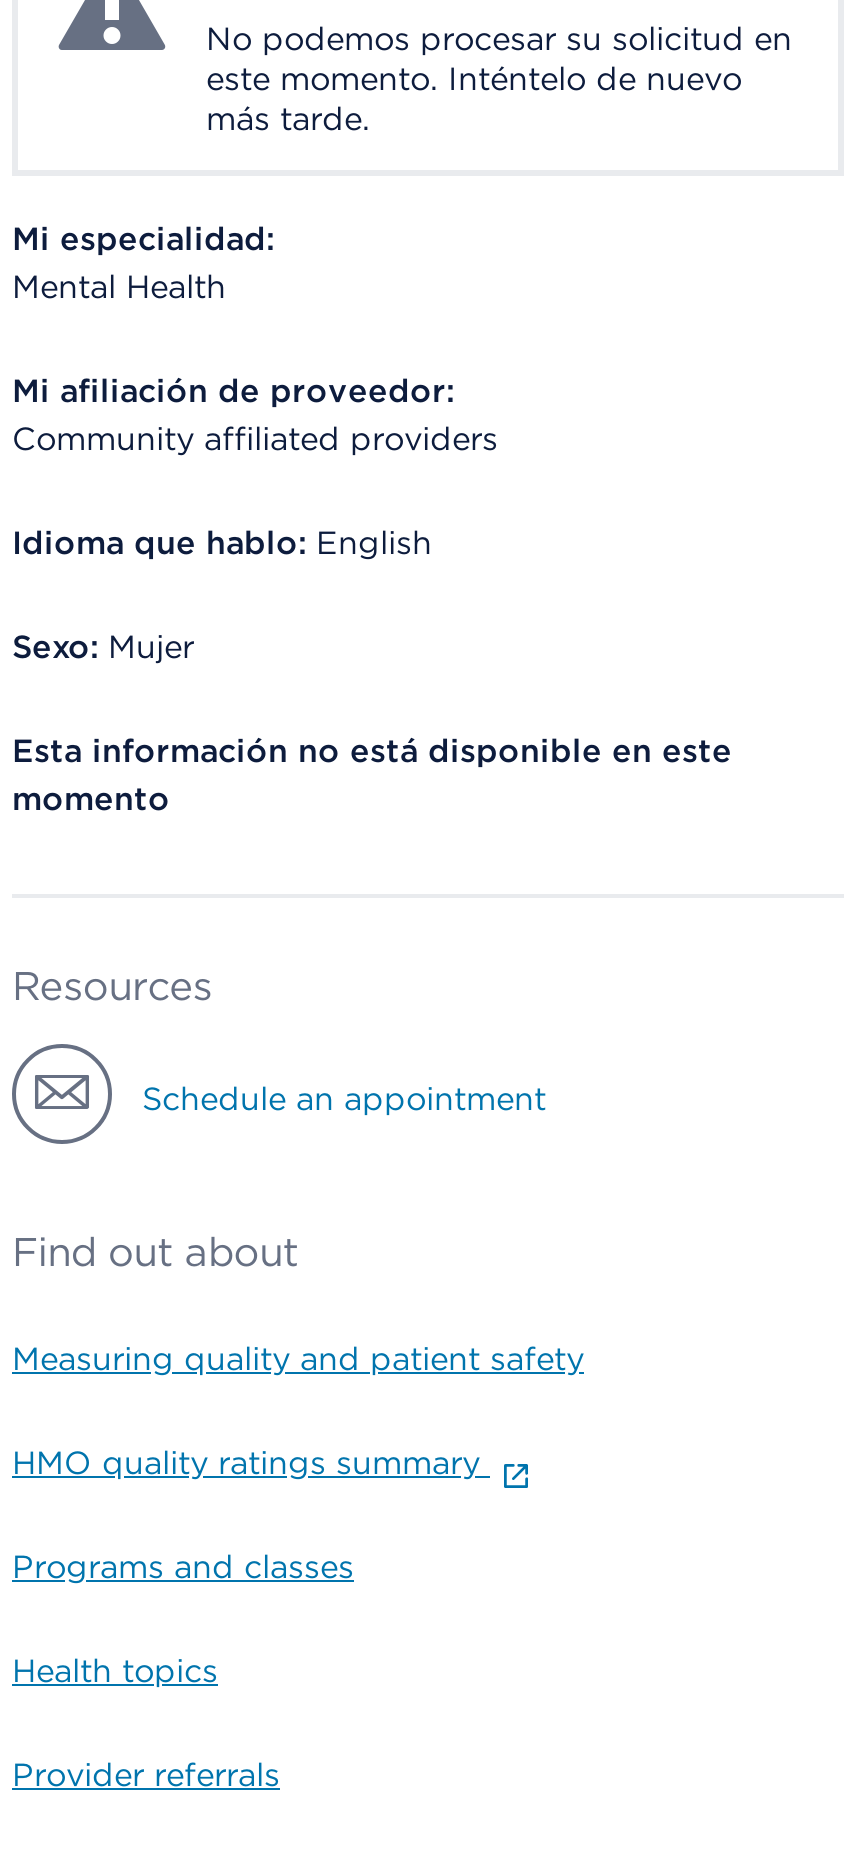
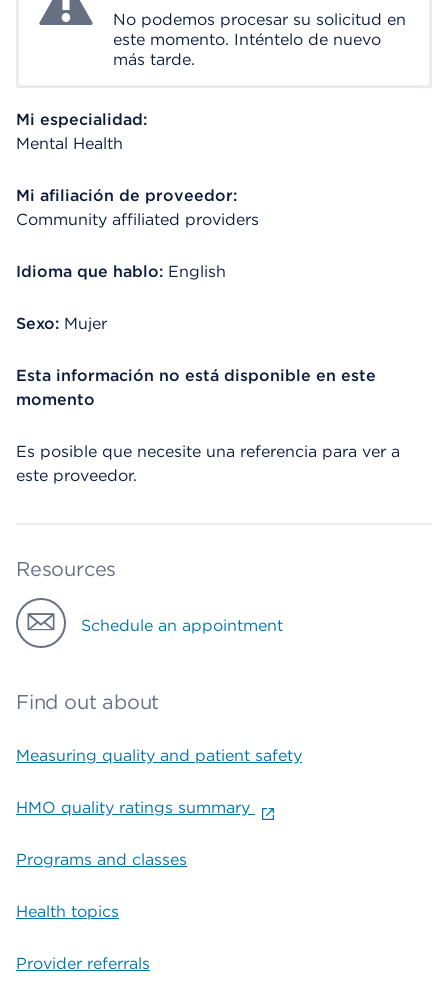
none -> [16,442,400,485] Es posible que necesite una referencia para ver a | este proveedor.

